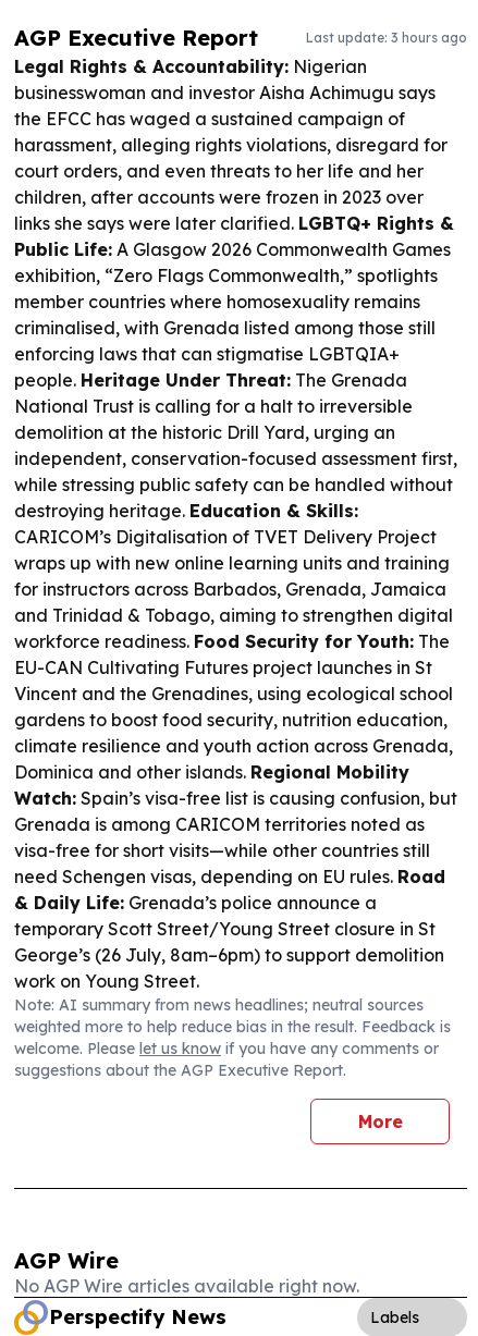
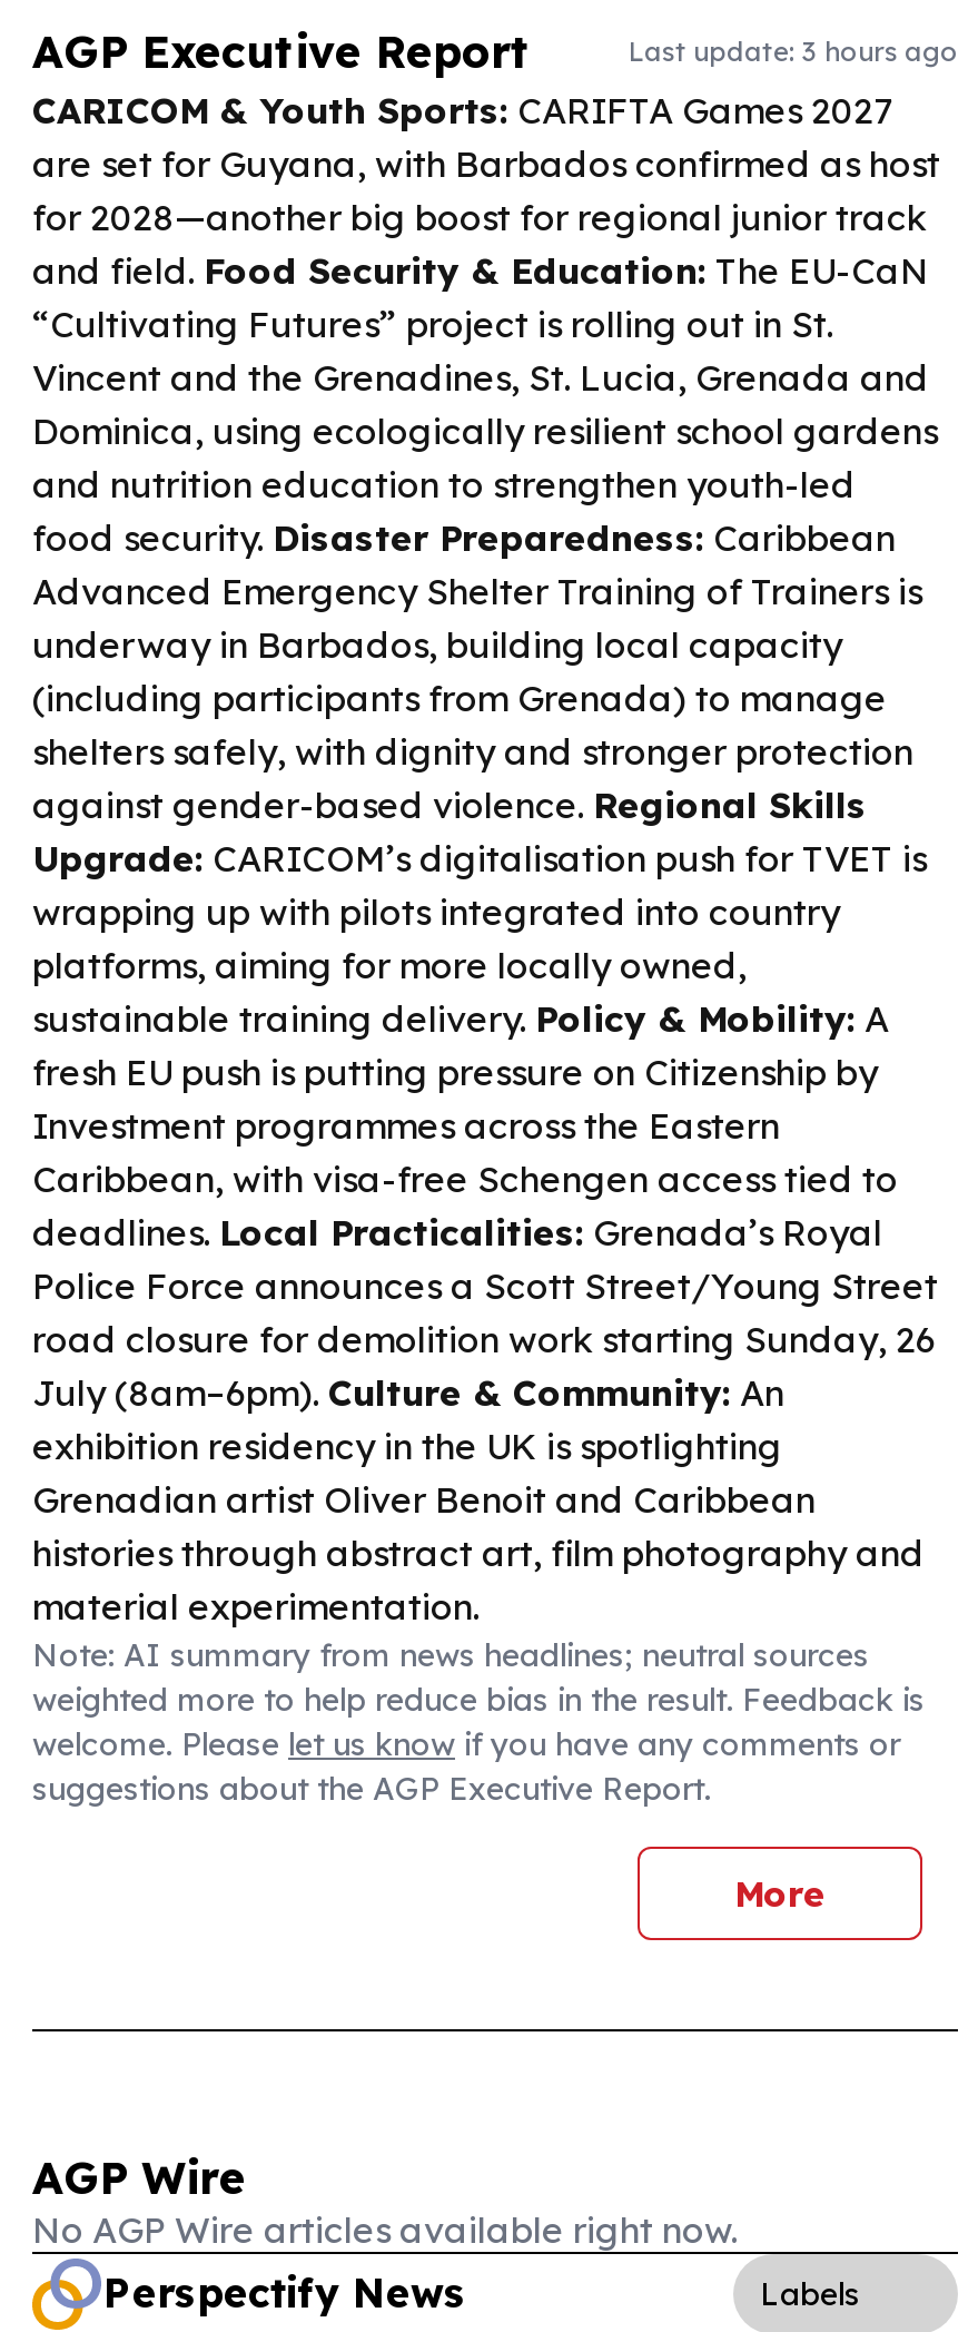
[14,56,457,992] Legal Rights & Accountability: Nigerian | businesswoman and investor Aisha Achimugu says | the EFCC has waged a sustained campaign of | harassment, alleging rights violations, disregard for | court orders, and even threats to her life and her | children, after accounts were frozen in 2023 over | links she says were later clarified. LGBTQ+ Rights & | Public Life: A Glasgow 2026 Commonwealth Games | exhibition, “Zero Flags Commonwealth,” spotlights | member countries where homosexuality remains | criminalised, with Grenada listed among those still | enforcing laws that can stigmatise LGBTQIA+ | people. Heritage Under Threat: The Grenada | National Trust is calling for a halt to irreversible | demolition at the historic Drill Yard, urging an | independent, conservation-focused assessment first, | while stressing public safety can be handled without | destroying heritage. Education & Skills: | CARICOM’s Digitalisation of TVET Delivery Project | wraps up with new online learning units and training | for instructors across Barbados, Grenada, Jamaica | and Trinidad & Tobago, aiming to strengthen digital | workforce readiness. Food Security for Youth: The | EU-CAN Cultivating Futures project launches in St | Vincent and the Grenadines, using ecological school | gardens to boost food security, nutrition education, | climate resilience and youth action across Grenada, | Dominica and other islands. Regional Mobility | Watch: Spain’s visa-free list is causing confusion, but | Grenada is among CARICOM territories noted as | visa-free for short visits—while other countries still | need Schengen visas, depending on EU rules. Road | & Daily Life: Grenada’s police announce a | temporary Scott Street/Young Street closure in St | George’s (26 July, 8am–6pm) to support demolition | work on Young Street. -> [32,88,940,1629] CARICOM & Youth Sports: CARIFTA Games 2027 | are set for Guyana, with Barbados confirmed as host | for 2028—another big boost for regional junior track | and field. Food Security & Education: The EU-CaN | “Cultivating Futures” project is rolling out in St. | Vincent and the Grenadines, St. Lucia, Grenada and | Dominica, using ecologically resilient school gardens | and nutrition education to strengthen youth-led | food security. Disaster Preparedness: Caribbean | Advanced Emergency Shelter Training of Trainers is | underway in Barbados, building local capacity | (including participants from Grenada) to manage | shelters safely, with dignity and stronger protection | against gender-based violence. Regional Skills | Upgrade: CARICOM’s digitalisation push for TVET is | wrapping up with pilots integrated into country | platforms, aiming for more locally owned, | sustainable training delivery. Policy & Mobility: A | fresh EU push is putting pressure on Citizenship by | Investment programmes across the Eastern | Caribbean, with visa-free Schengen access tied to | deadlines. Local Practicalities: Grenada’s Royal | Police Force announces a Scott Street/Young Street | road closure for demolition work starting Sunday, 26 | July (8am–6pm). Culture & Community: An | exhibition residency in the UK is spotlighting | Grenadian artist Oliver Benoit and Caribbean | histories through abstract art, film photography and | material experimentation.

